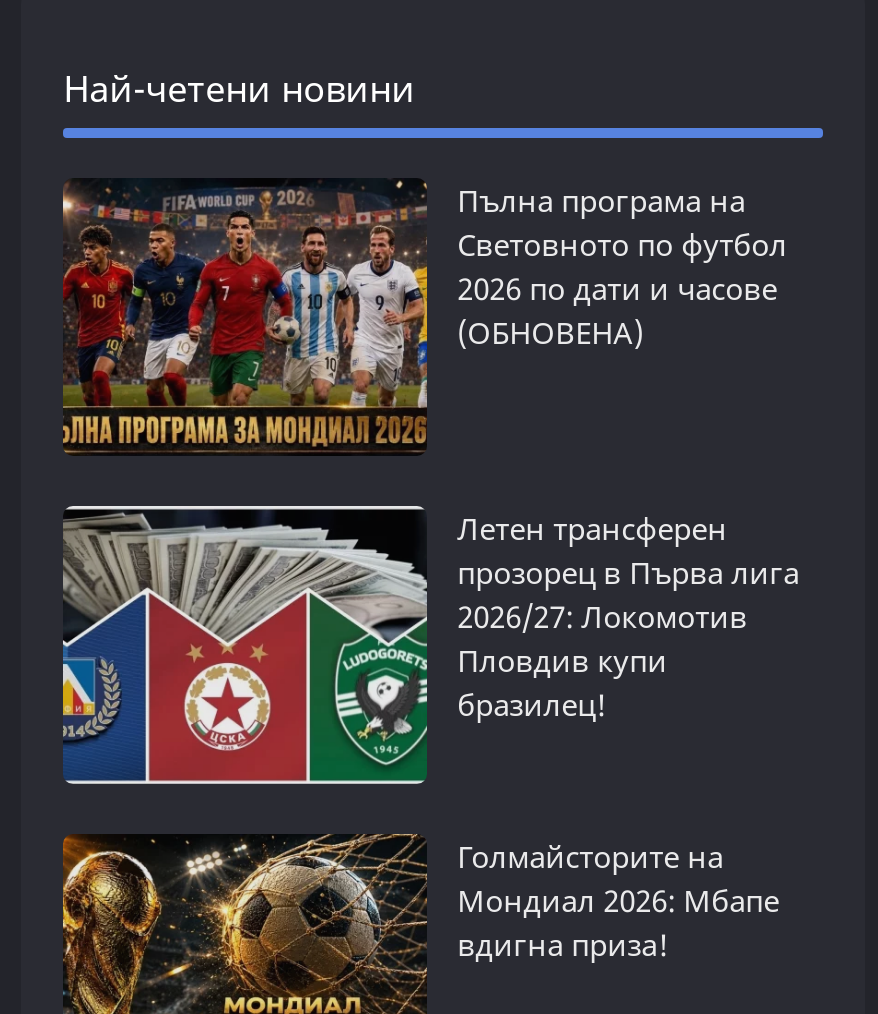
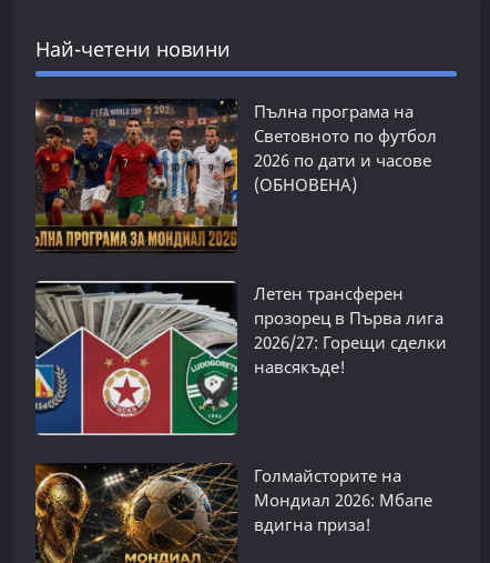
[457,596,747,724] 2026/27: Локомотив | Пловдив купи | бразилец! -> [254,331,447,378] 2026/27: Горещи сделки | навсякъде!

